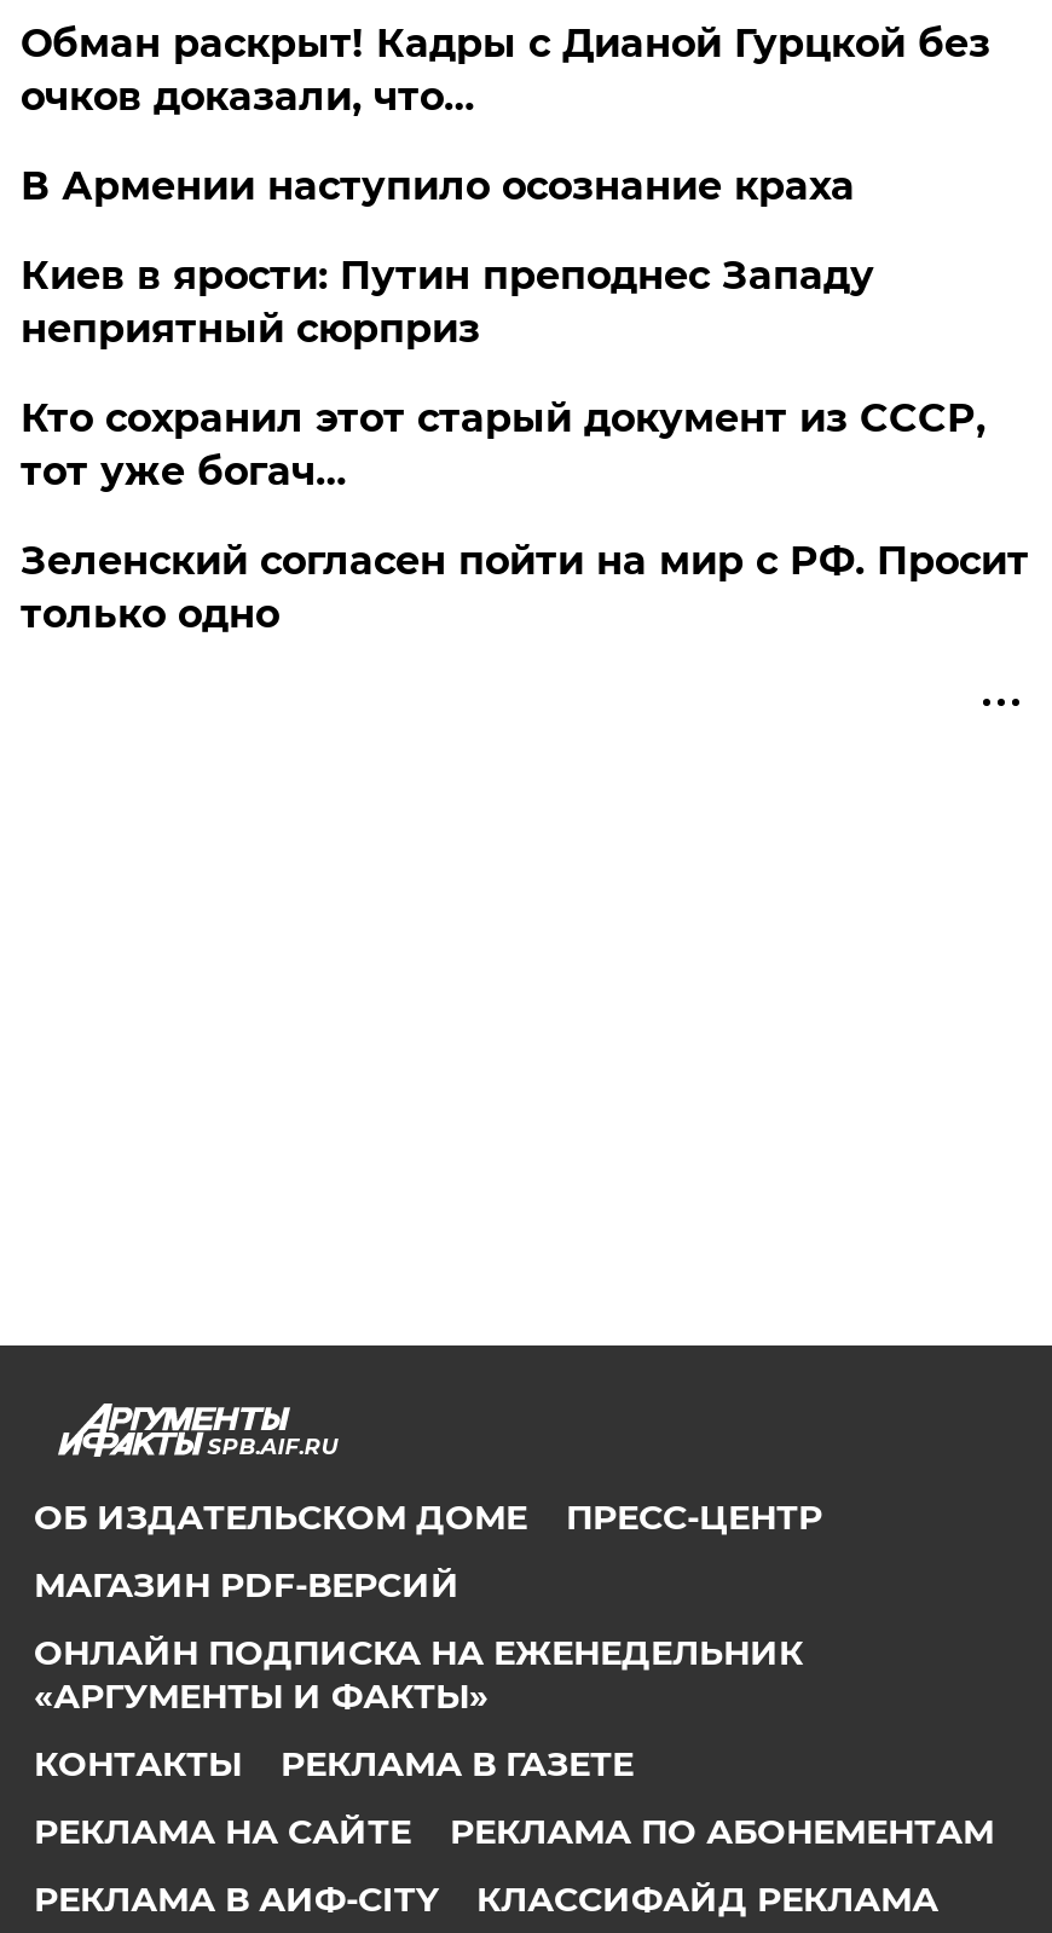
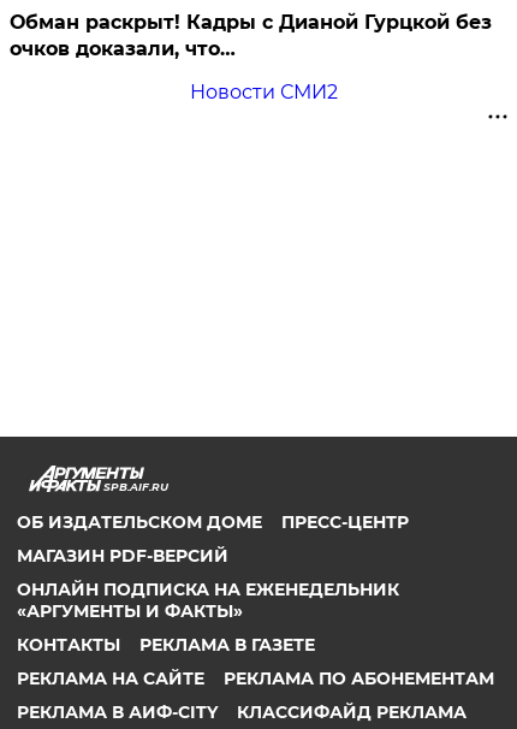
[20,163,1029,637] В Армении наступило осознание краха | Киев в ярости: Путин преподнес Западу | неприятный сюрприз | Кто сохранил этот старый документ из СССР, | тот уже богач… | Зеленский согласен пойти на мир с РФ. Просит | только одно -> [190,80,337,103] Новости СМИ2

